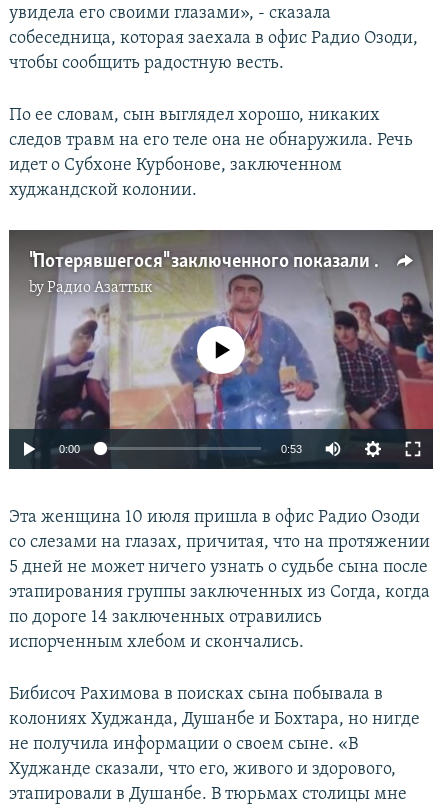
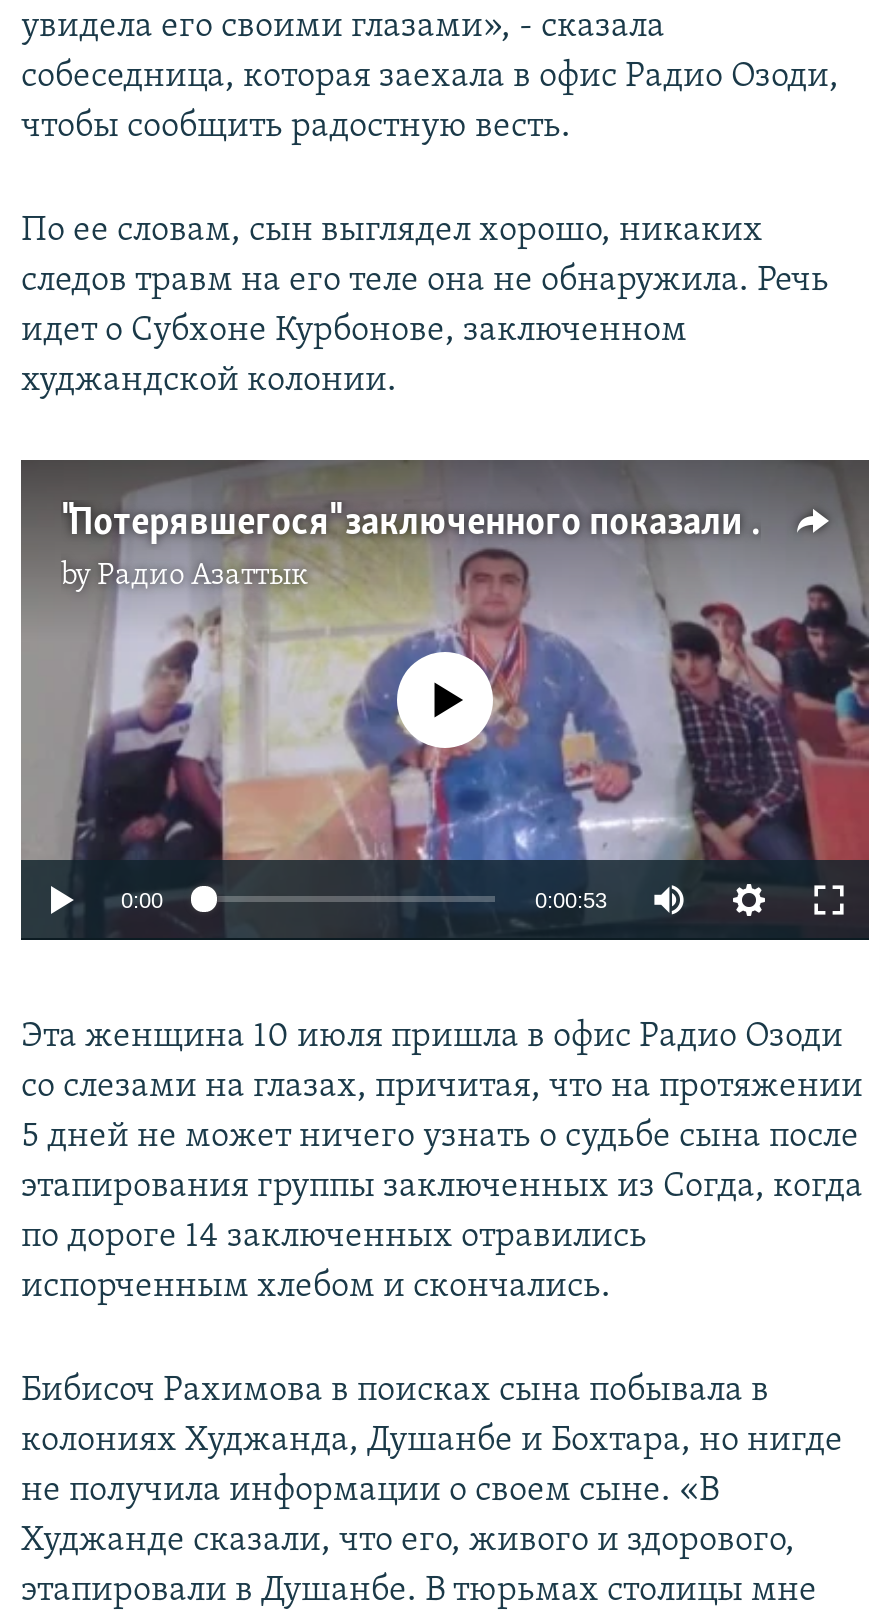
[281,443,302,455] 0:53 -> [535,887,607,911] 0:00:53

